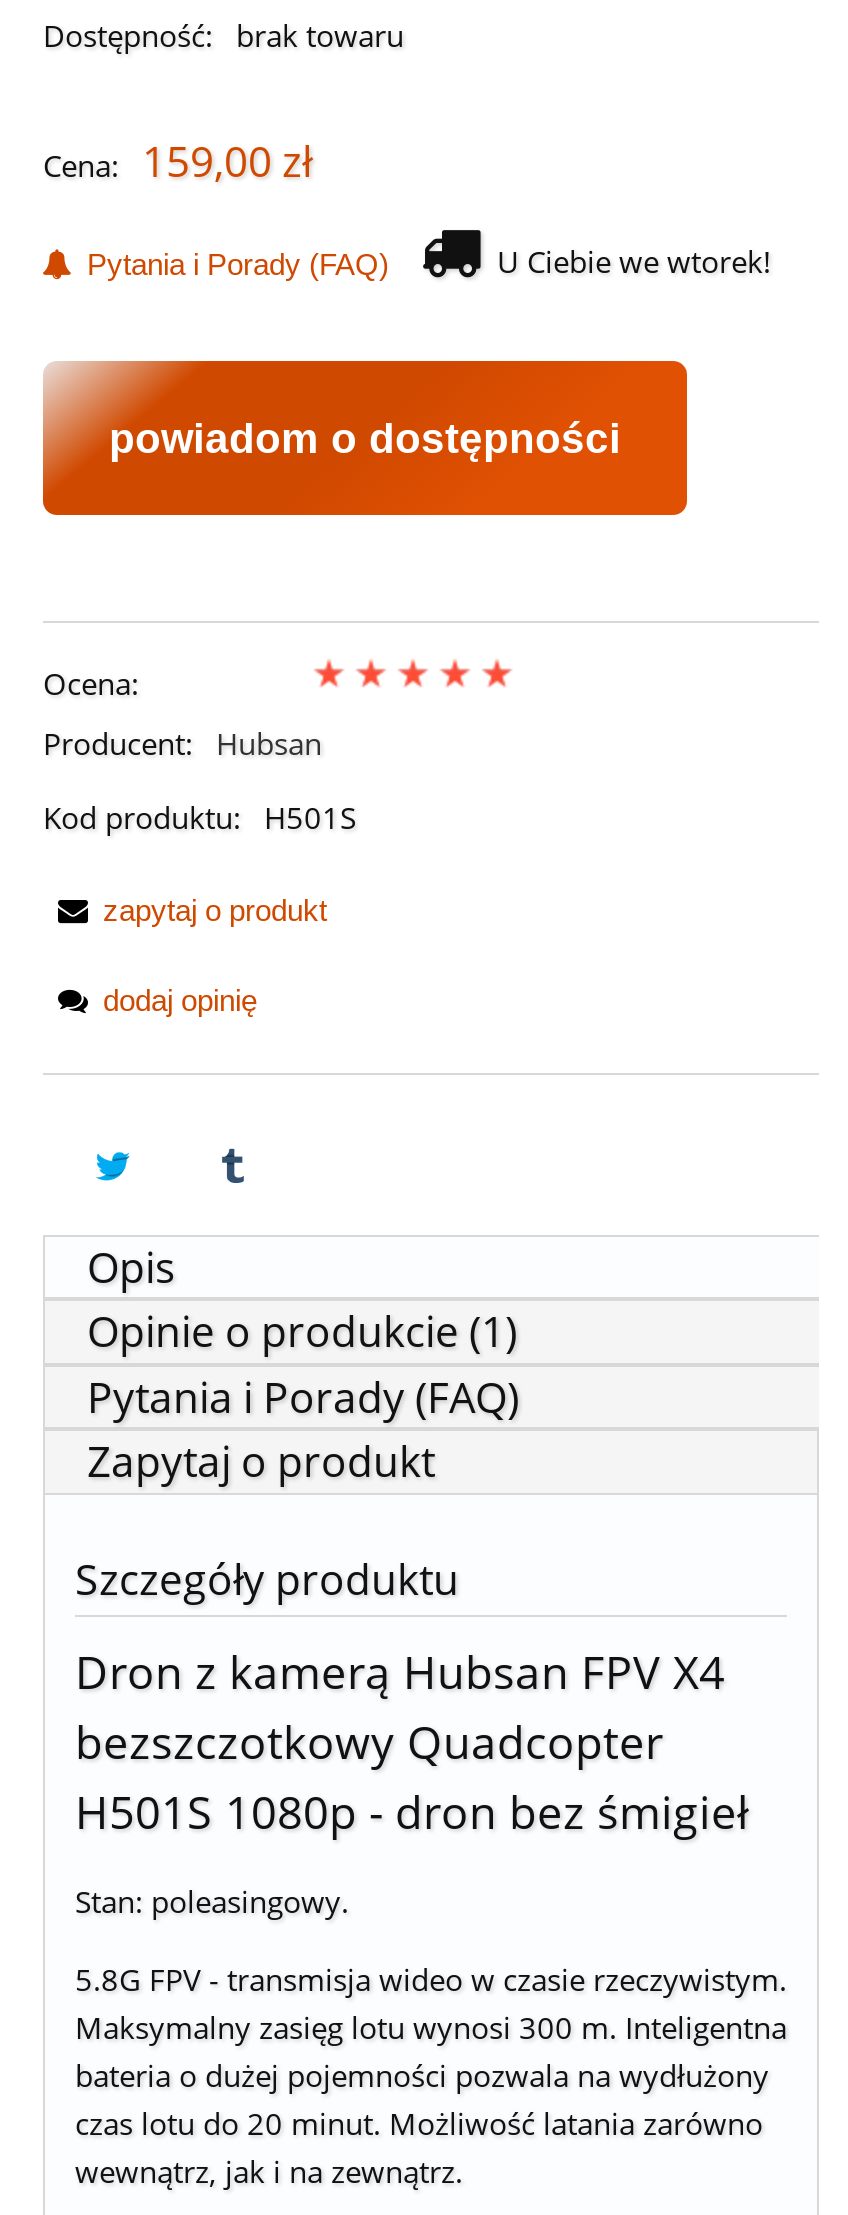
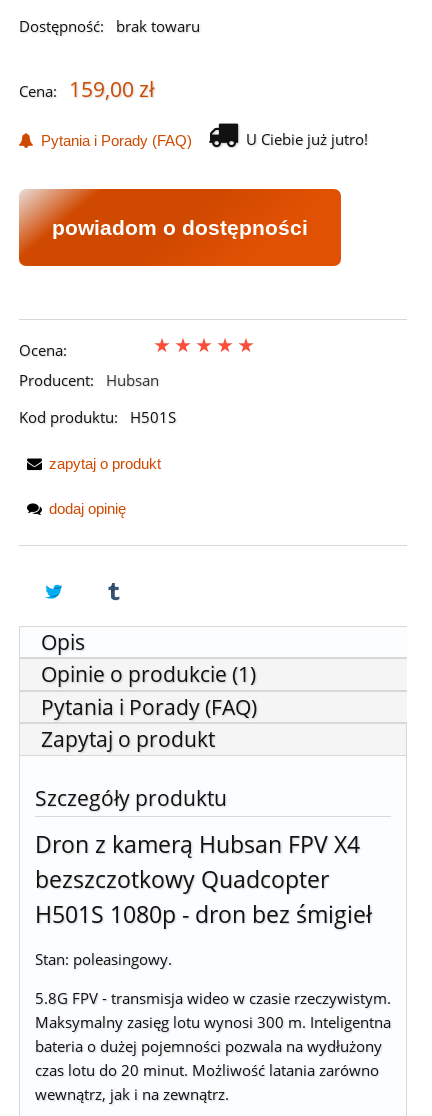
[481,240,771,280] U Ciebie we wtorek! -> [238,128,368,148] U Ciebie już jutro!

